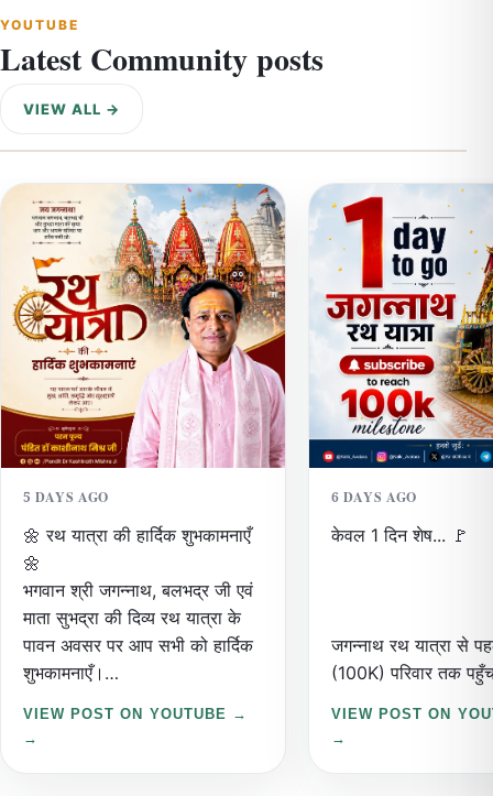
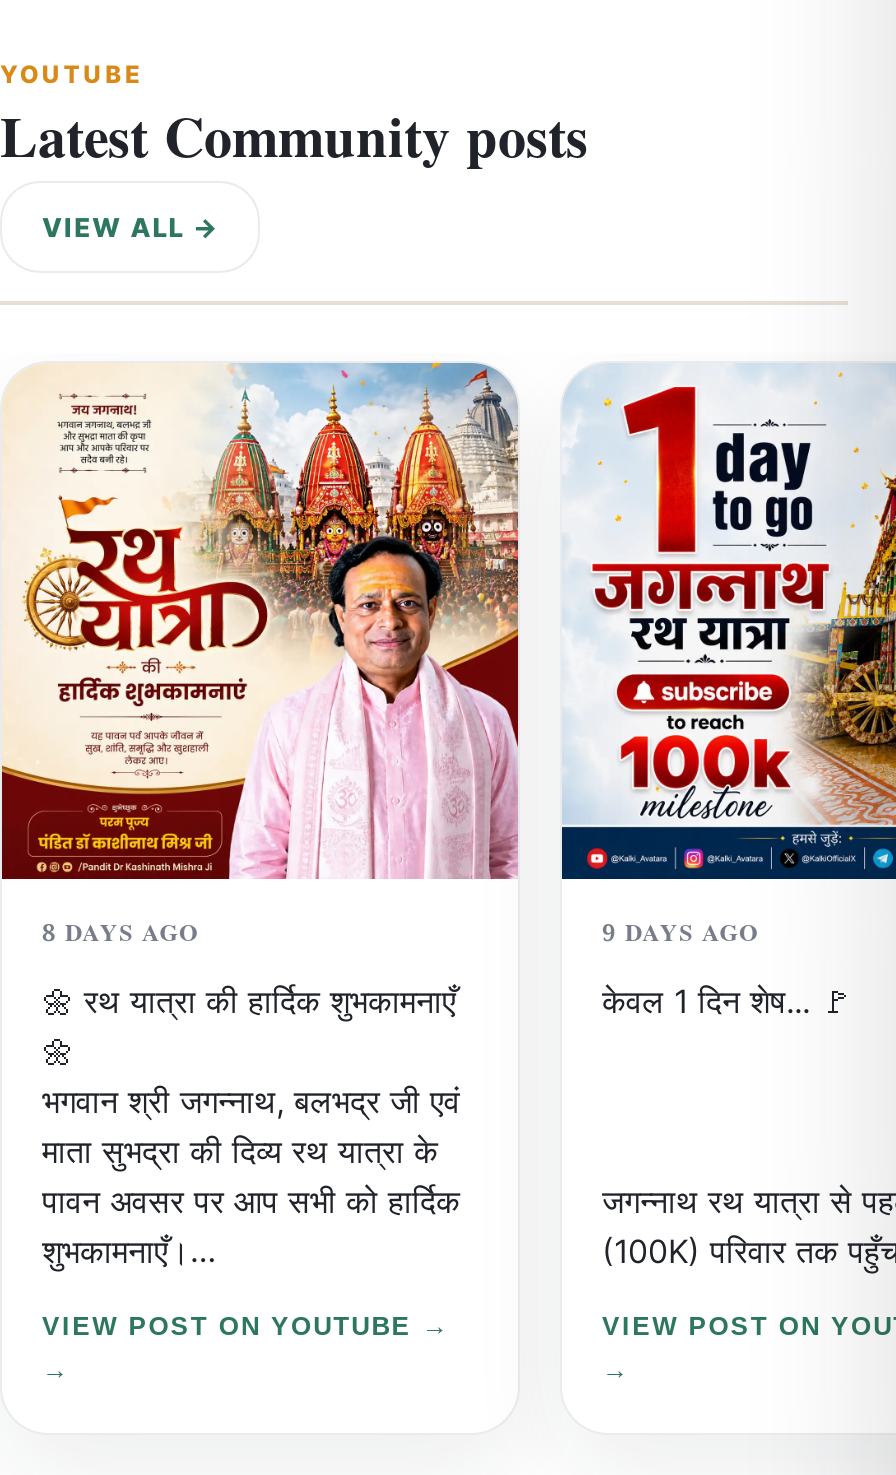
[23,489,109,510] 5 DAYS AGO -> [42,918,198,956] 8 DAYS AGO
[331,489,417,510] 6 DAYS AGO -> [602,918,758,956] 9 DAYS AGO

